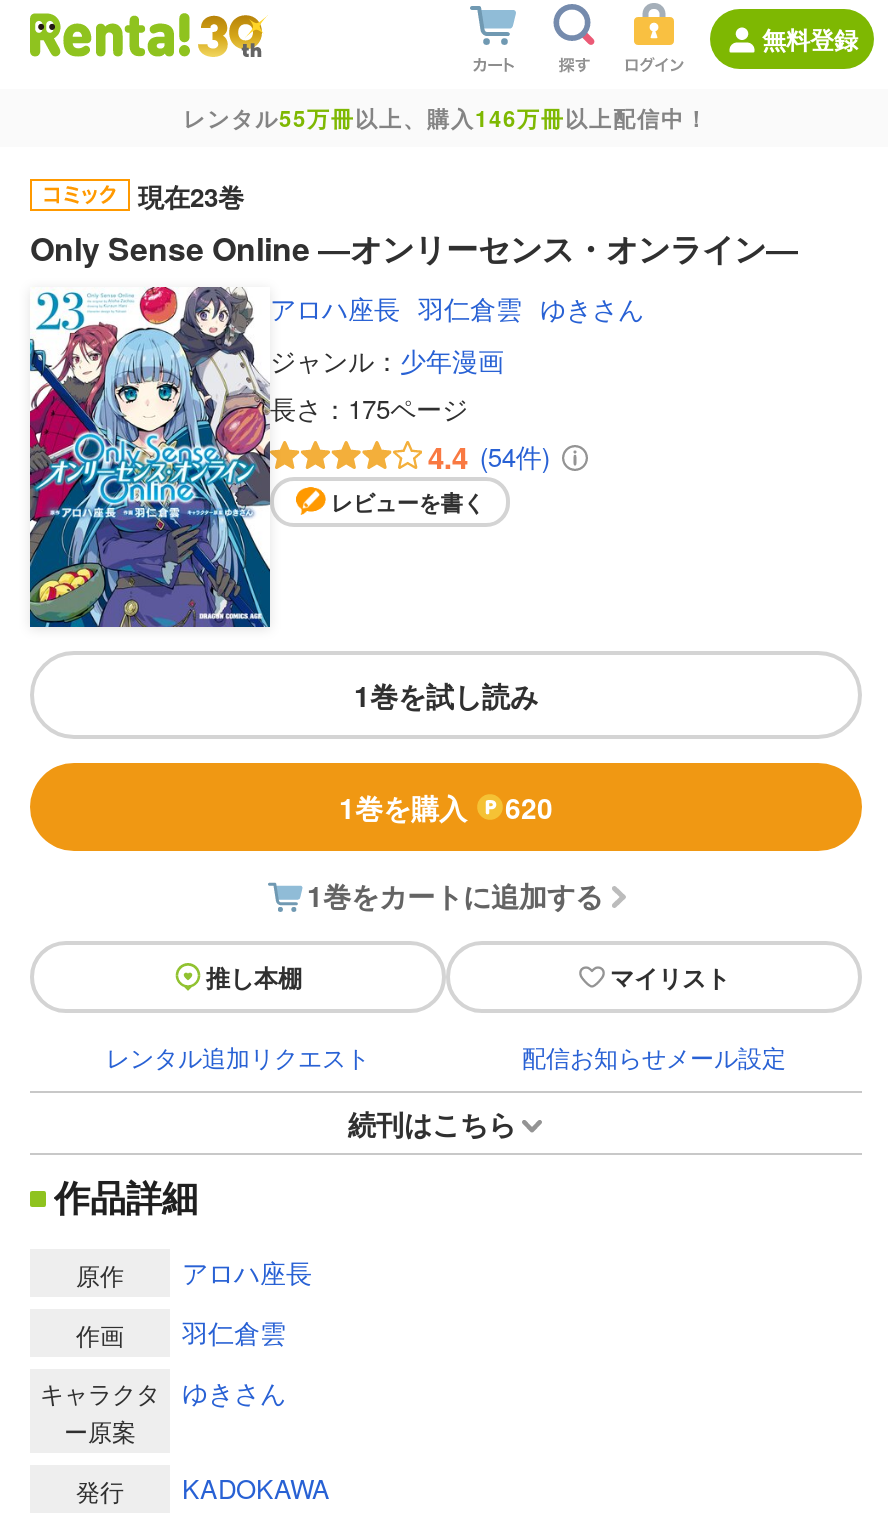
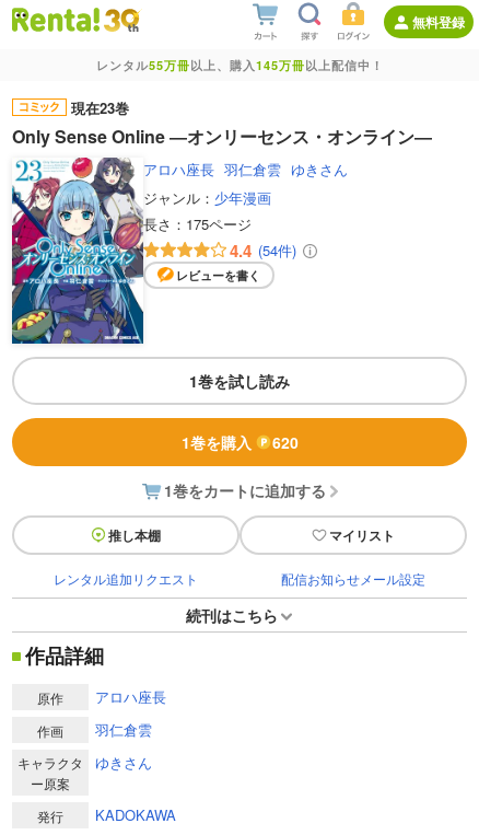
[183,103,709,133] レンタル55万冊以上、購入146万冊以上配信中！ -> [96,57,383,73] レンタル55万冊以上、購入145万冊以上配信中！

